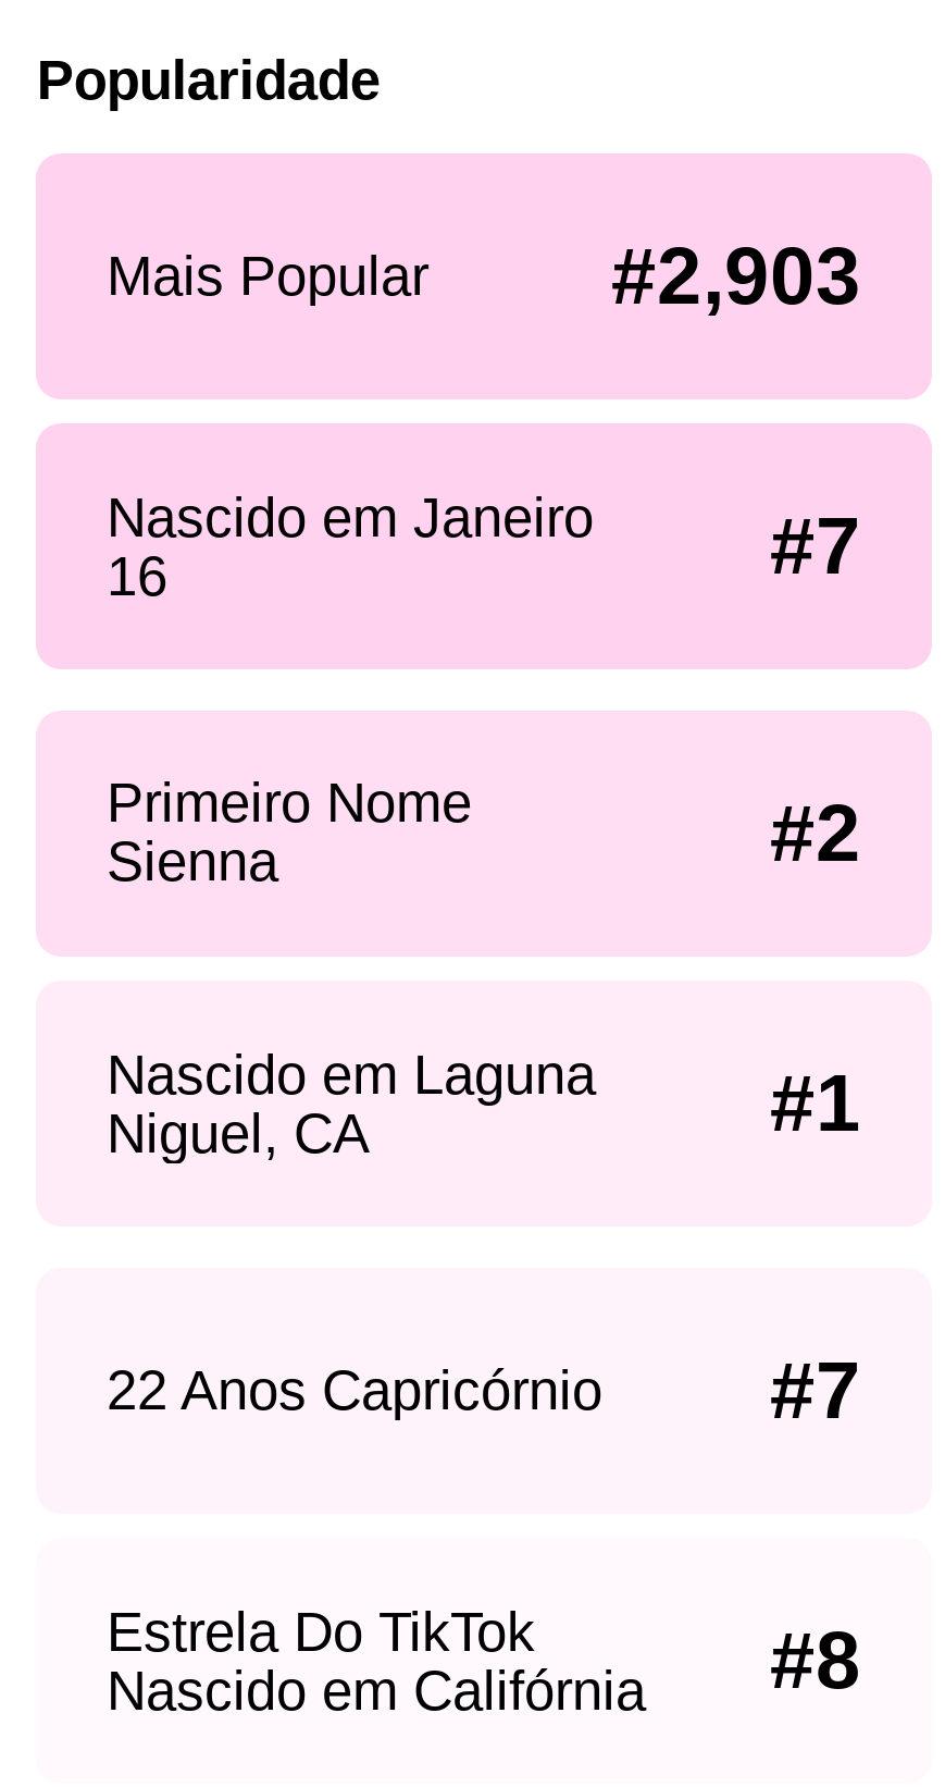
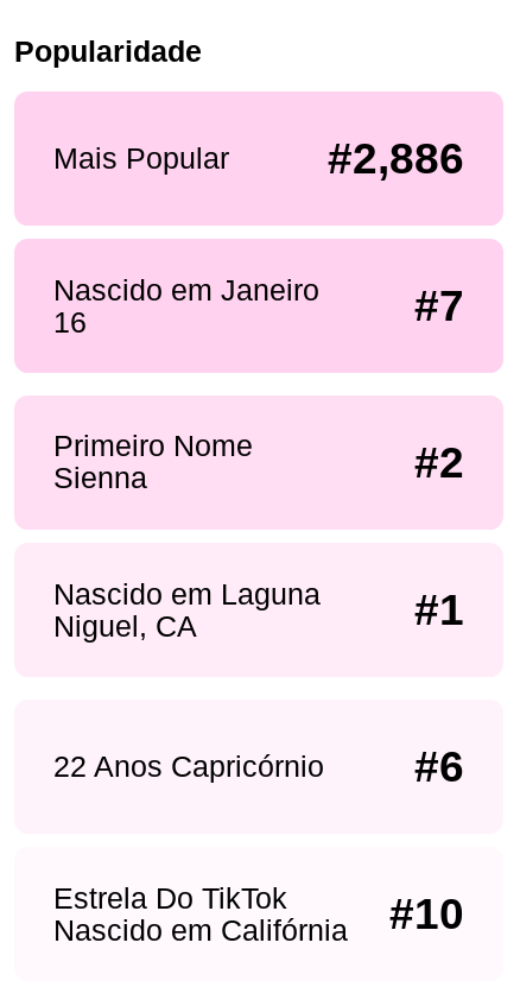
[611,232,861,321] #2,903 -> [328,134,465,183] #2,886
[770,1346,861,1435] #7 -> [415,742,465,791] #6
[770,1617,861,1706] #8 -> [390,890,465,939] #10

